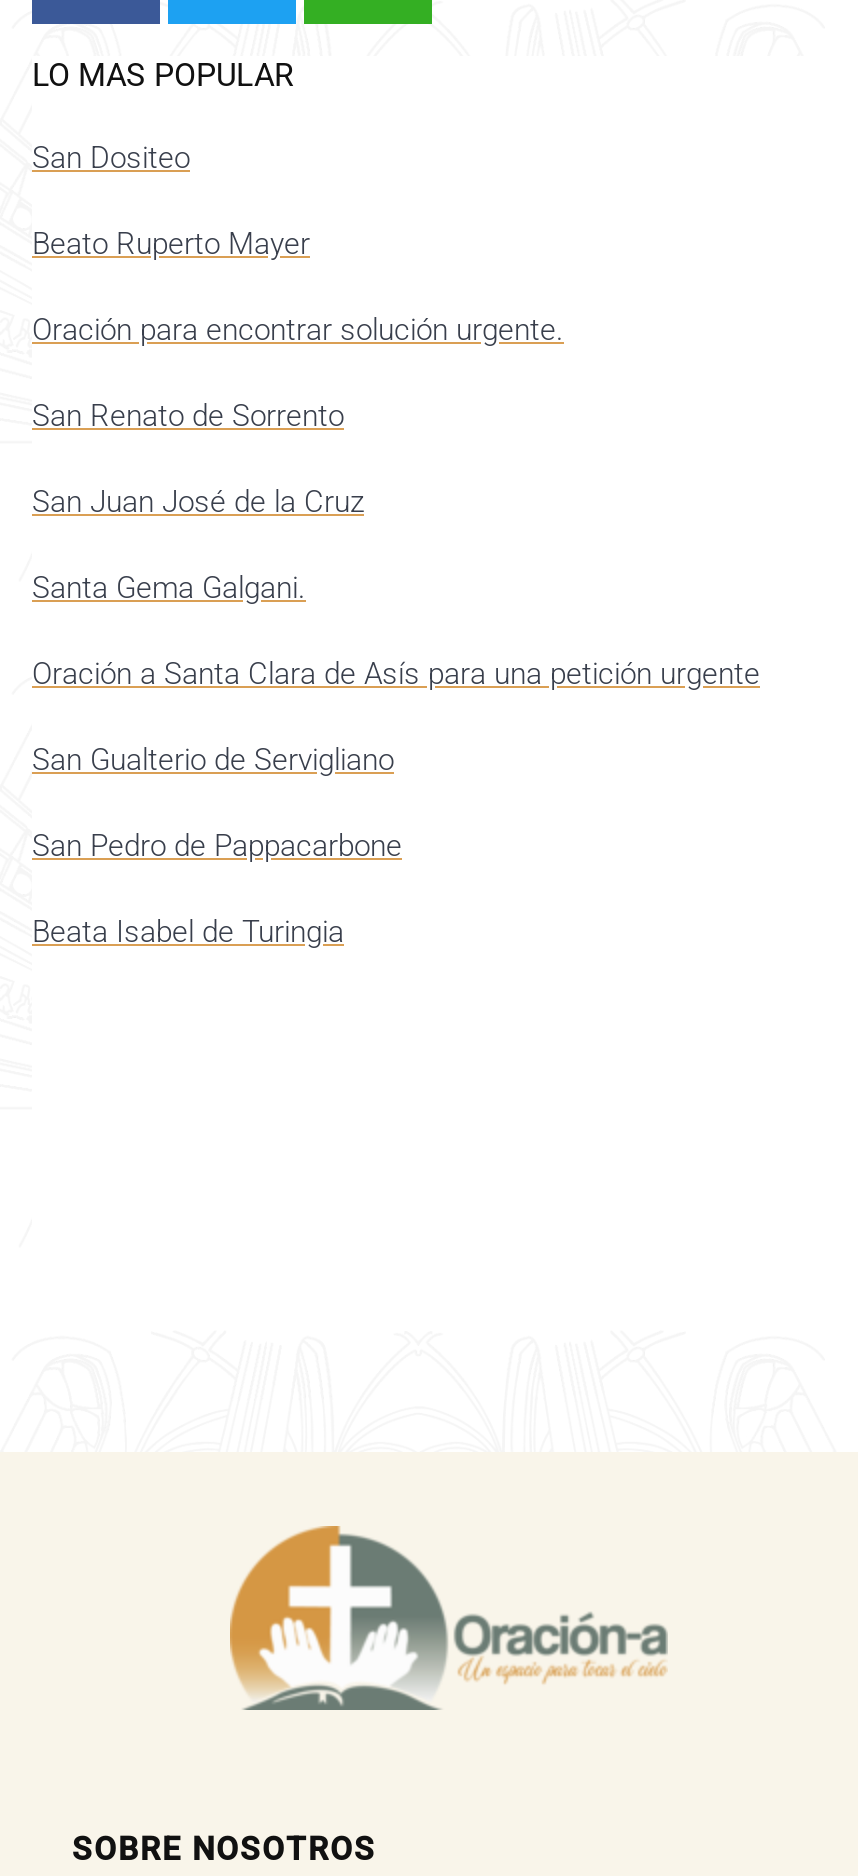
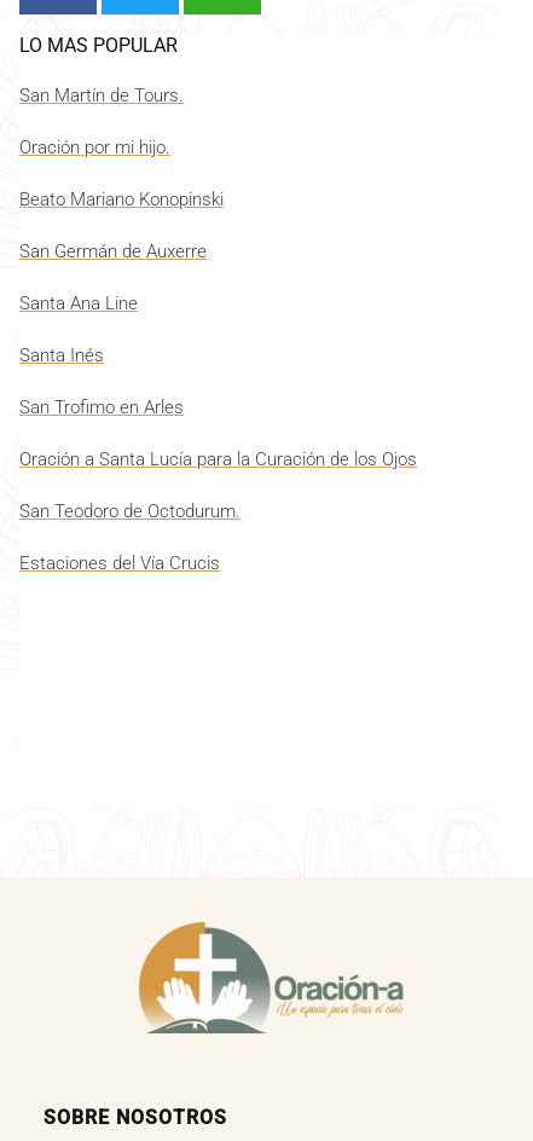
[32,139,190,175] San Dositeo -> [19,84,184,106] San Martín de Tours.
[32,225,310,261] Beato Ruperto Mayer -> [19,136,170,158] Oración por mi hijo.
[32,311,564,347] Oración para encontrar solución urgente. -> [19,188,224,210] Beato Mariano Konopinski
[32,397,344,433] San Renato de Sorrento -> [19,240,207,262] San Germán de Auxerre
[32,483,364,519] San Juan José de la Cruz -> [19,292,138,314] Santa Ana Line
[32,569,306,605] Santa Gema Galgani. -> [19,344,104,366] Santa Inés
[32,655,760,691] Oración a Santa Clara de Asís para una petición urgente -> [19,396,184,418] San Trofimo en Arles
[32,741,394,777] San Gualterio de Servigliano -> [19,448,417,470] Oración a Santa Lucía para la Curación de los Ojos
[32,827,402,863] San Pedro de Pappacarbone -> [19,500,241,522] San Teodoro de Octodurum.
[32,913,344,949] Beata Isabel de Turingia -> [19,552,220,574] Estaciones del Vía Crucis

